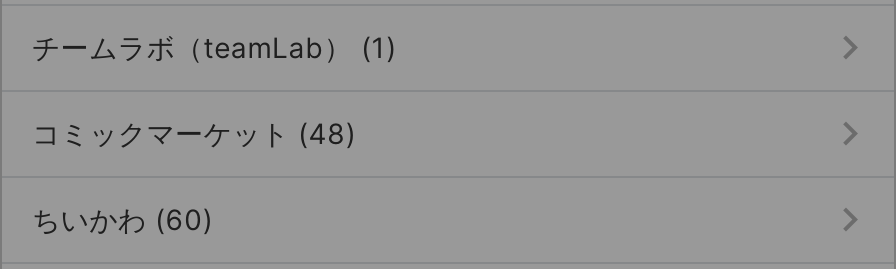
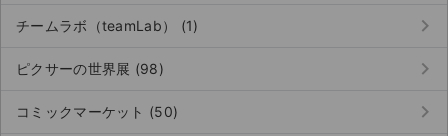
[32,115,356,149] コミックマーケット (48) -> [16,60,164,77] ピクサーの世界展 (98)
[32,201,213,235] ちいかわ (60) -> [16,103,178,120] コミックマーケット (50)

